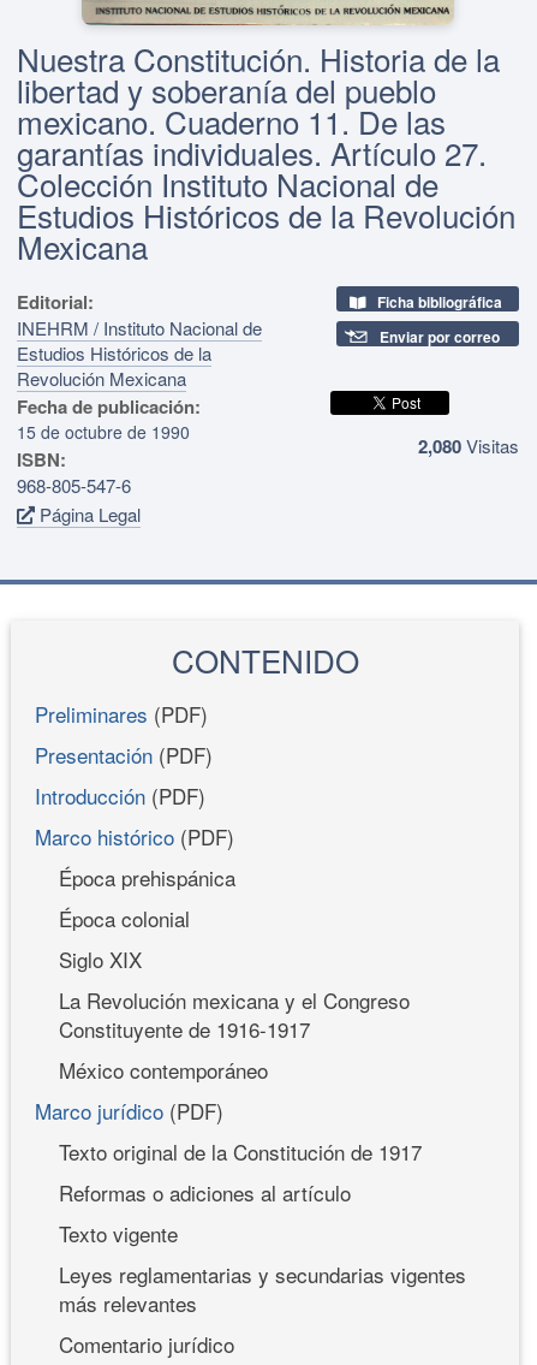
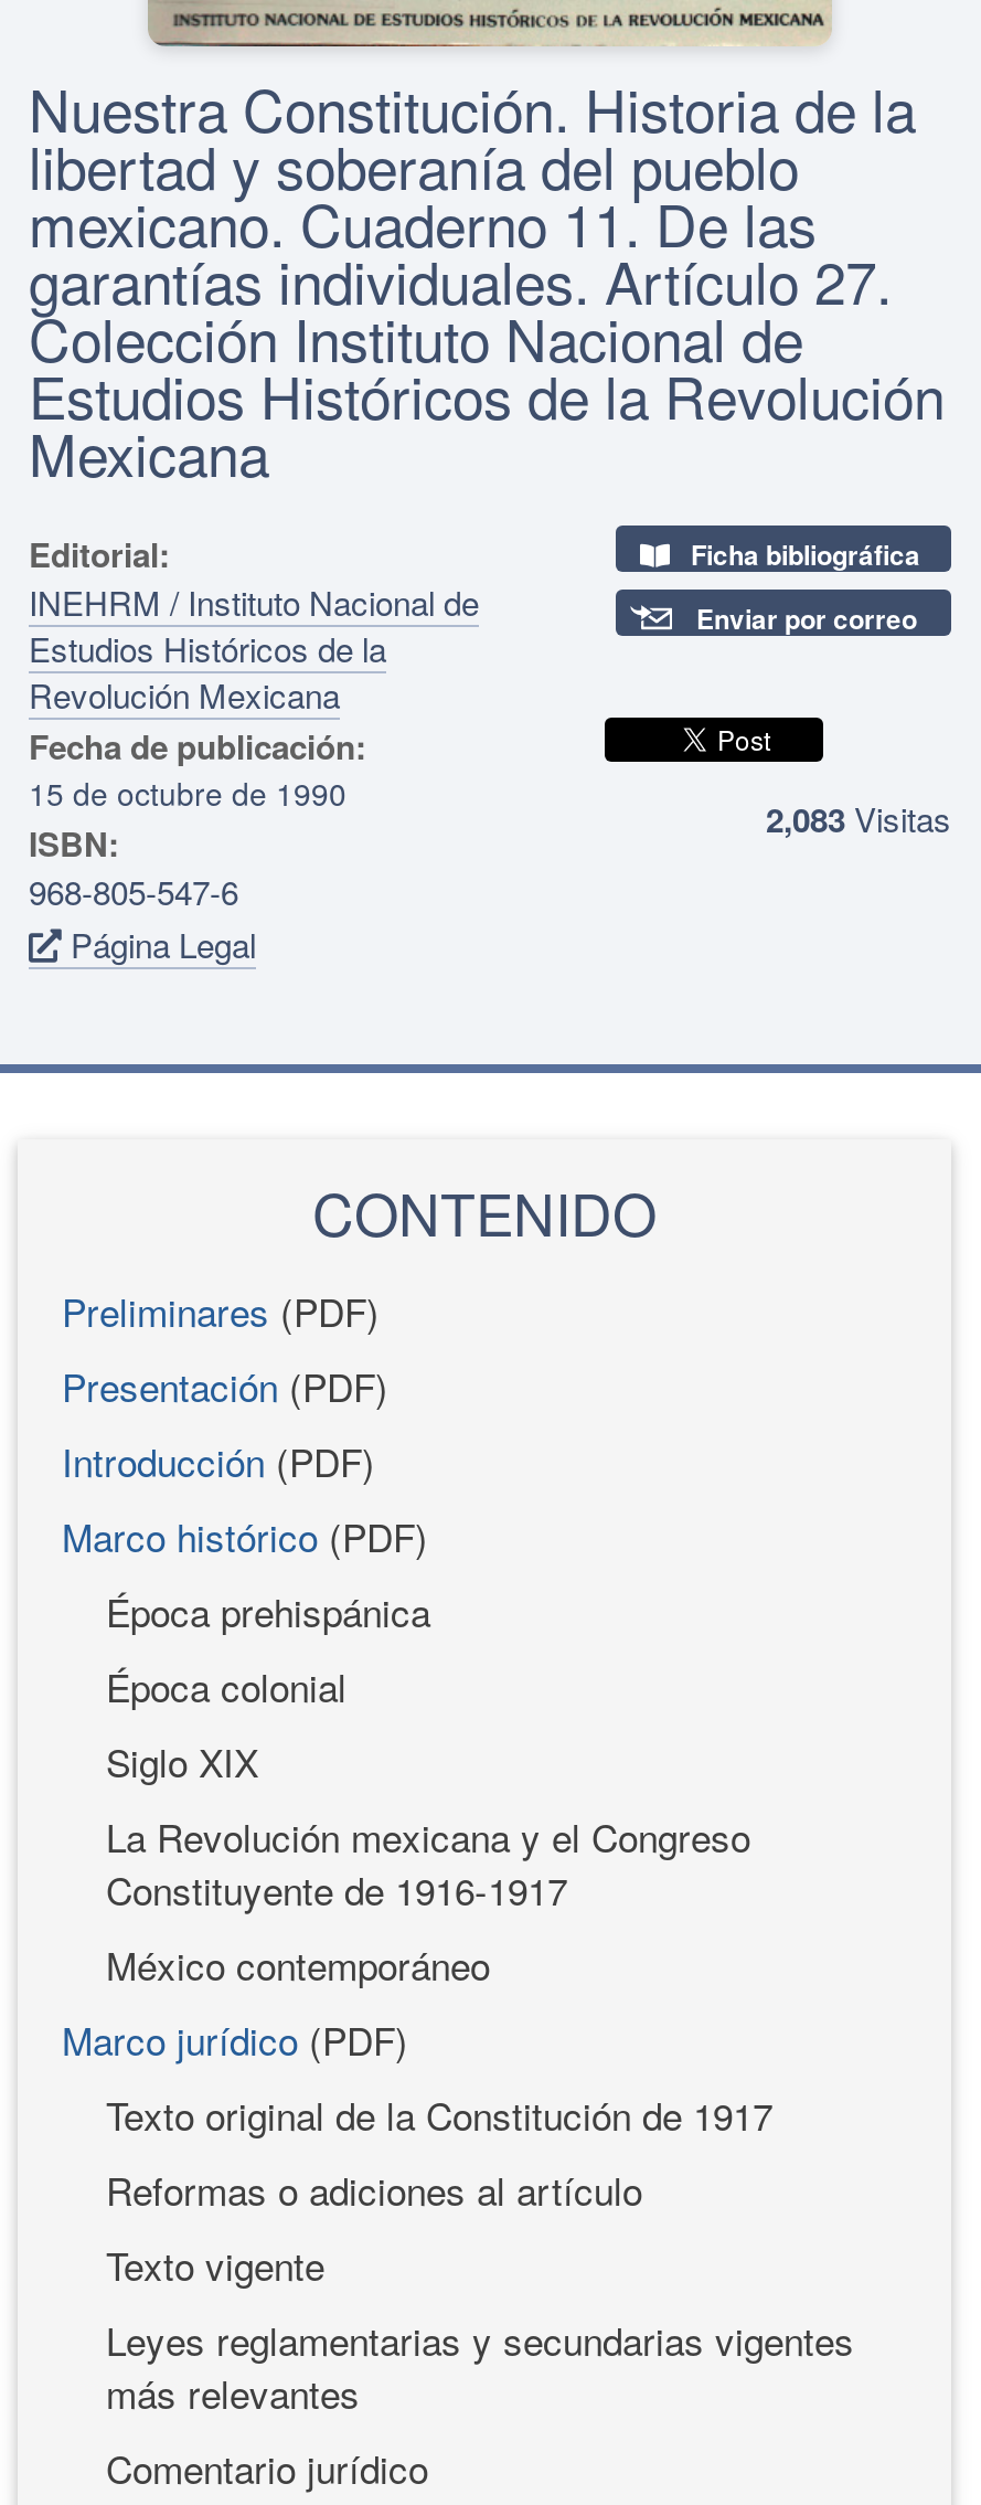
[418,432,519,459] 2,080 Visitas -> [766,794,951,842] 2,083 Visitas

